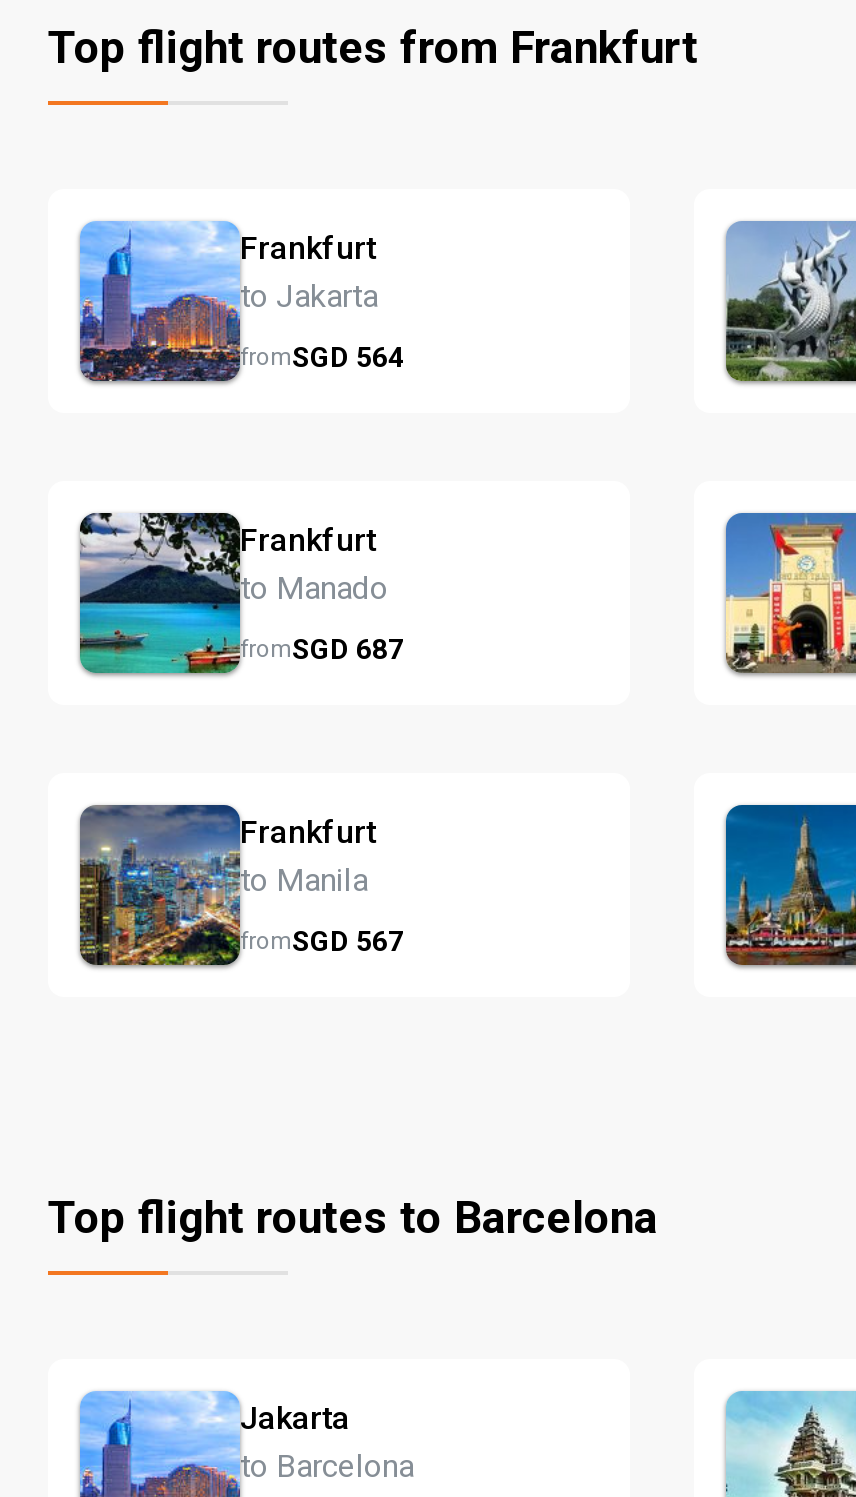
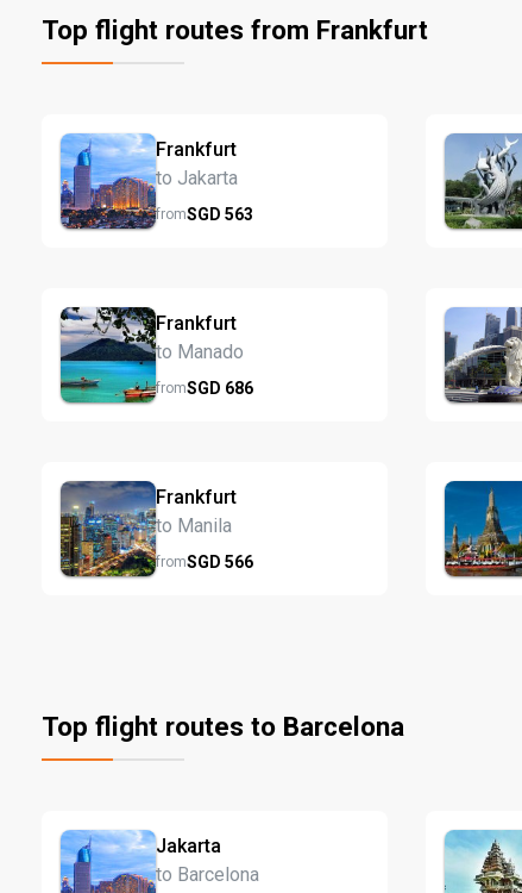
[240,340,404,372] fromSGD 564 -> [156,204,253,223] fromSGD 563
[724,513,850,675] [image] -> [444,307,518,402] [image]
[240,632,404,664] fromSGD 687 -> [156,378,253,397] fromSGD 686
[240,924,404,956] fromSGD 567 -> [156,552,253,571] fromSGD 566

